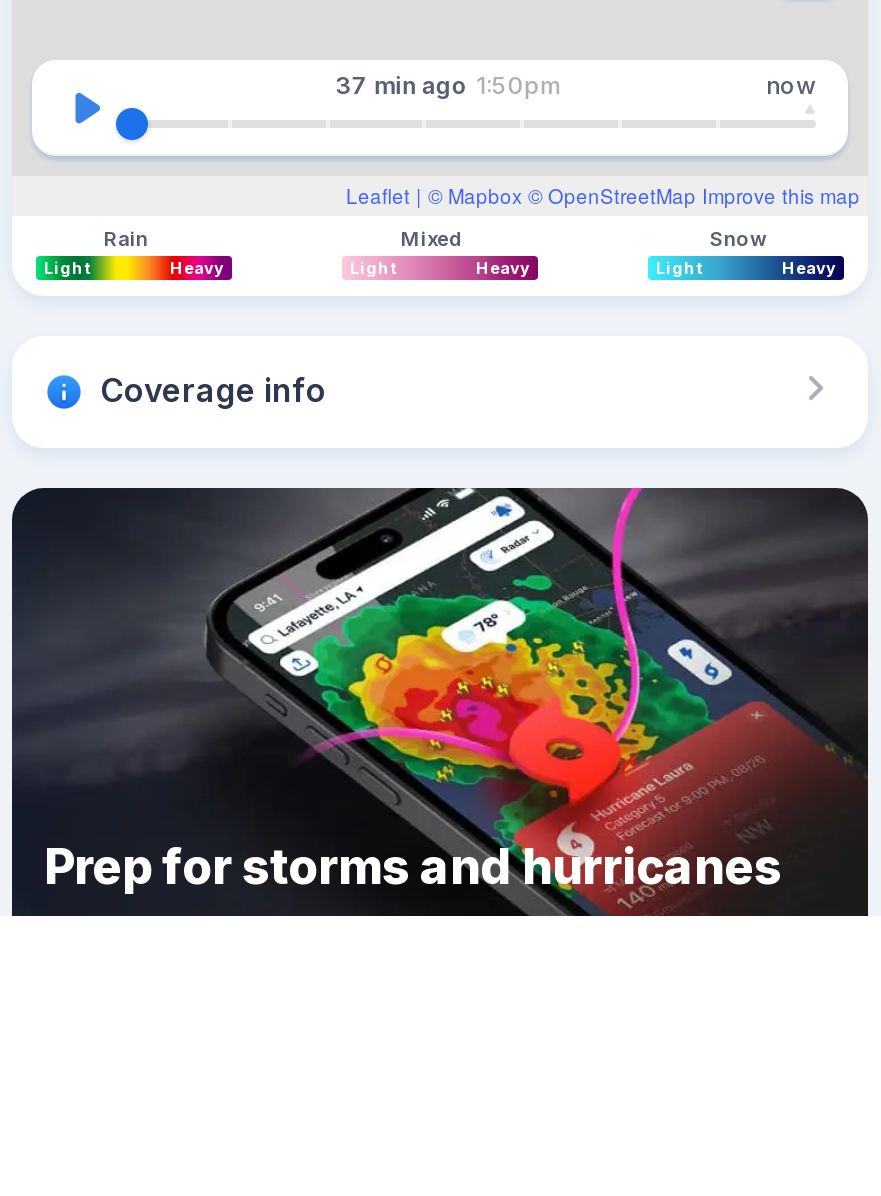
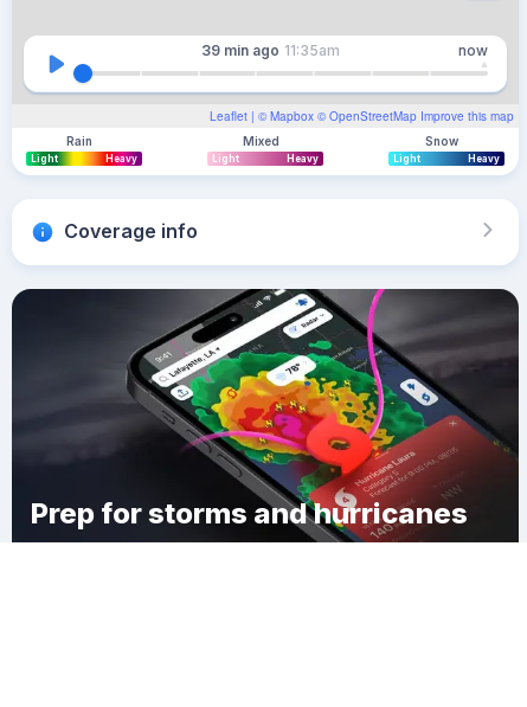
[336,70,562,100] 37 min ago 1:50pm -> [201,41,340,59] 39 min ago 11:35am

